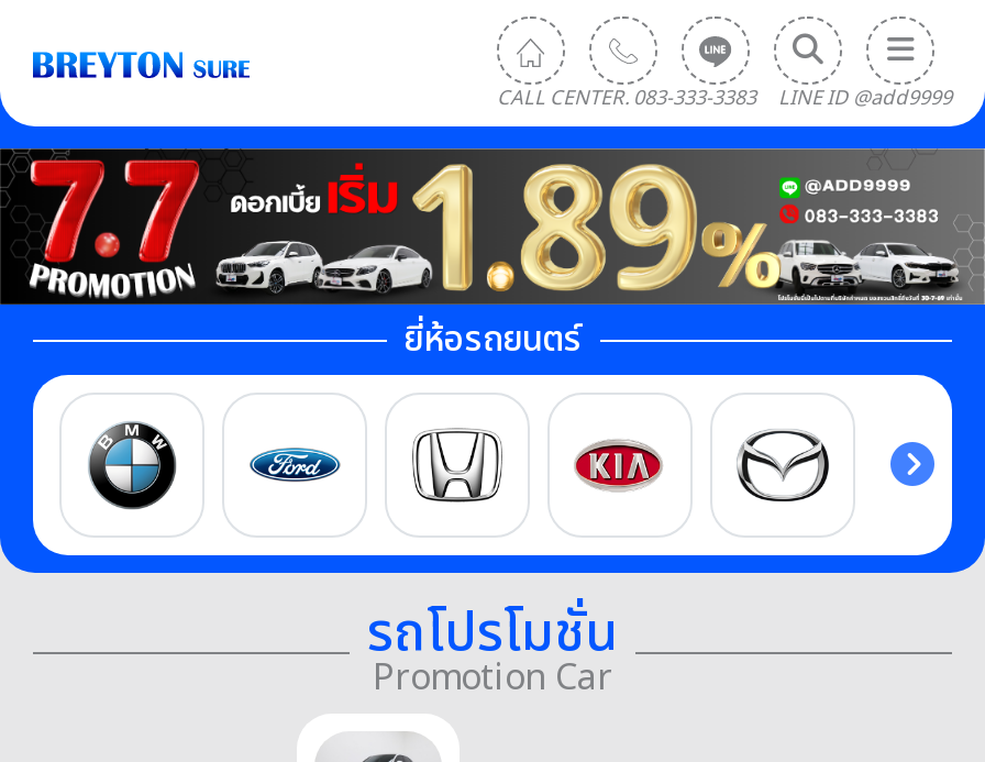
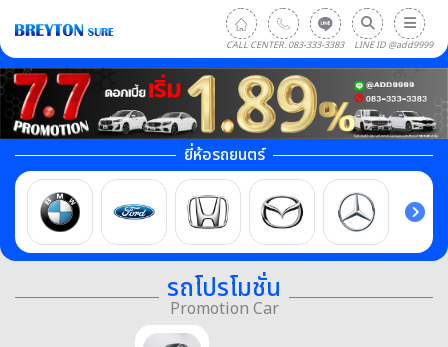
[574,430,666,503] [image] -> [262,195,304,230] [image]
[737,423,831,507] [image] -> [336,192,377,232] [image]

